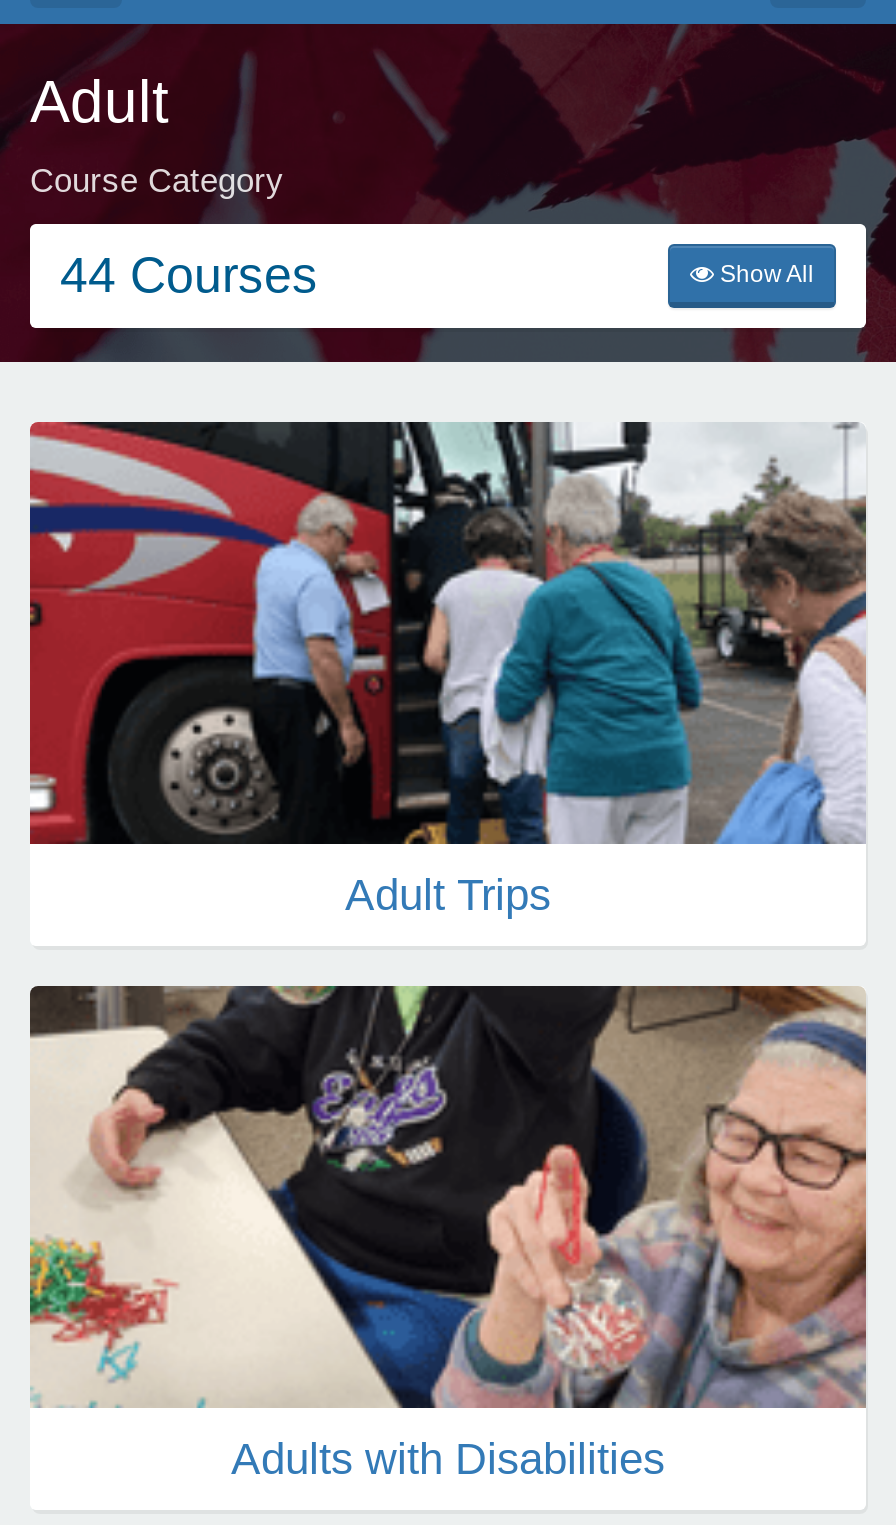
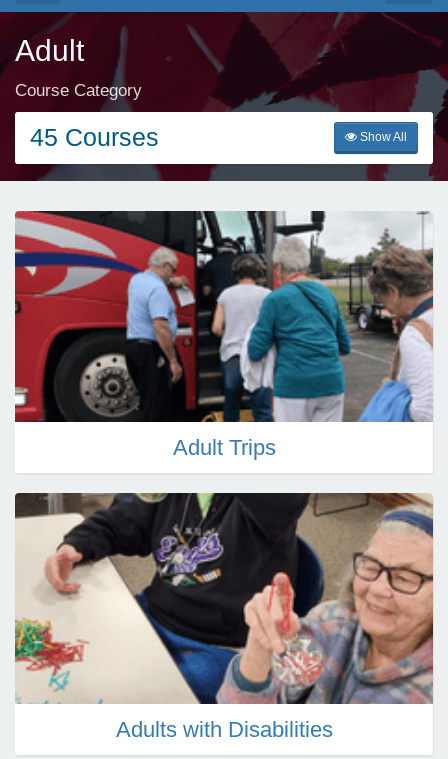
[60,246,318,302] 44 Courses -> [30,123,159,151] 45 Courses

